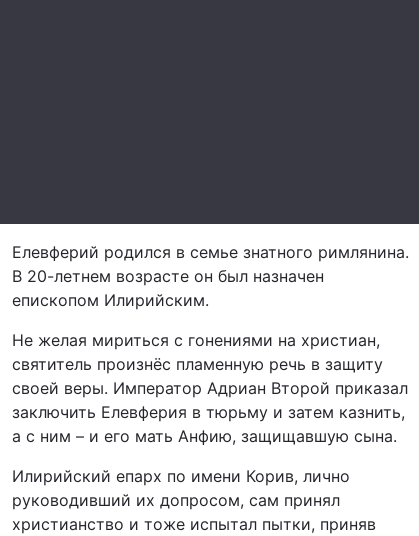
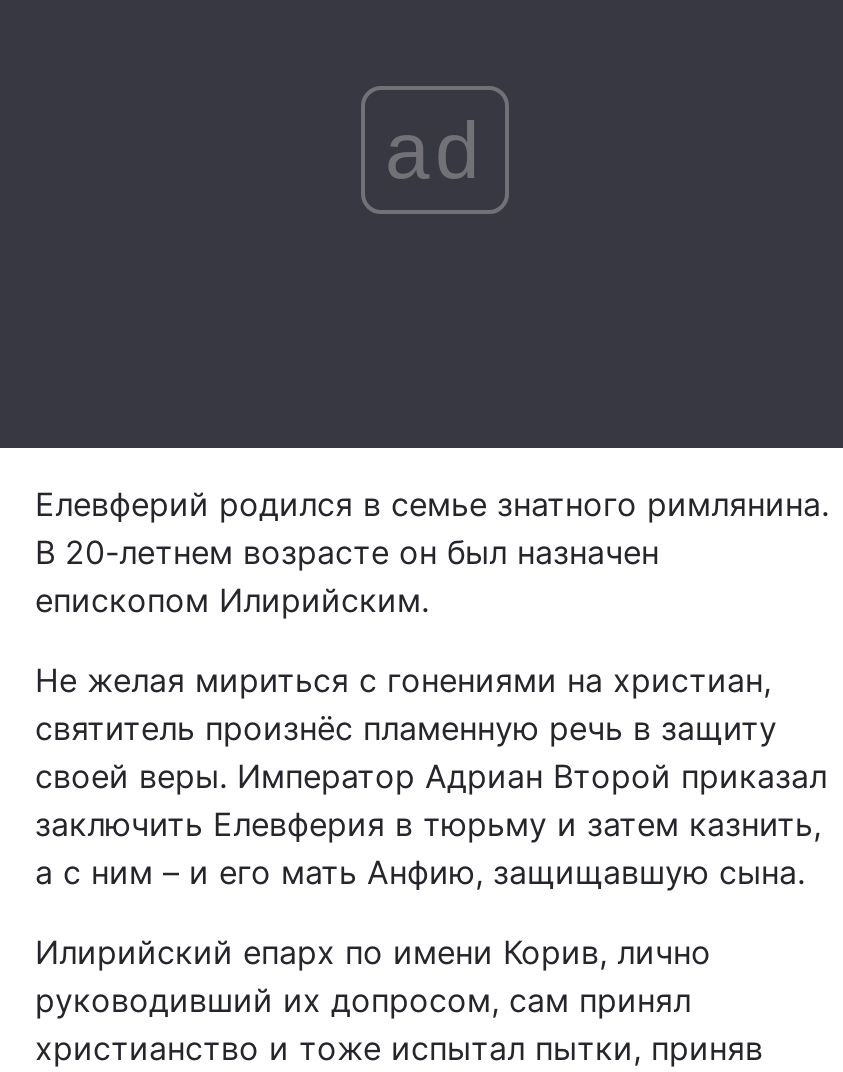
none -> [385,105,485,193] ad

